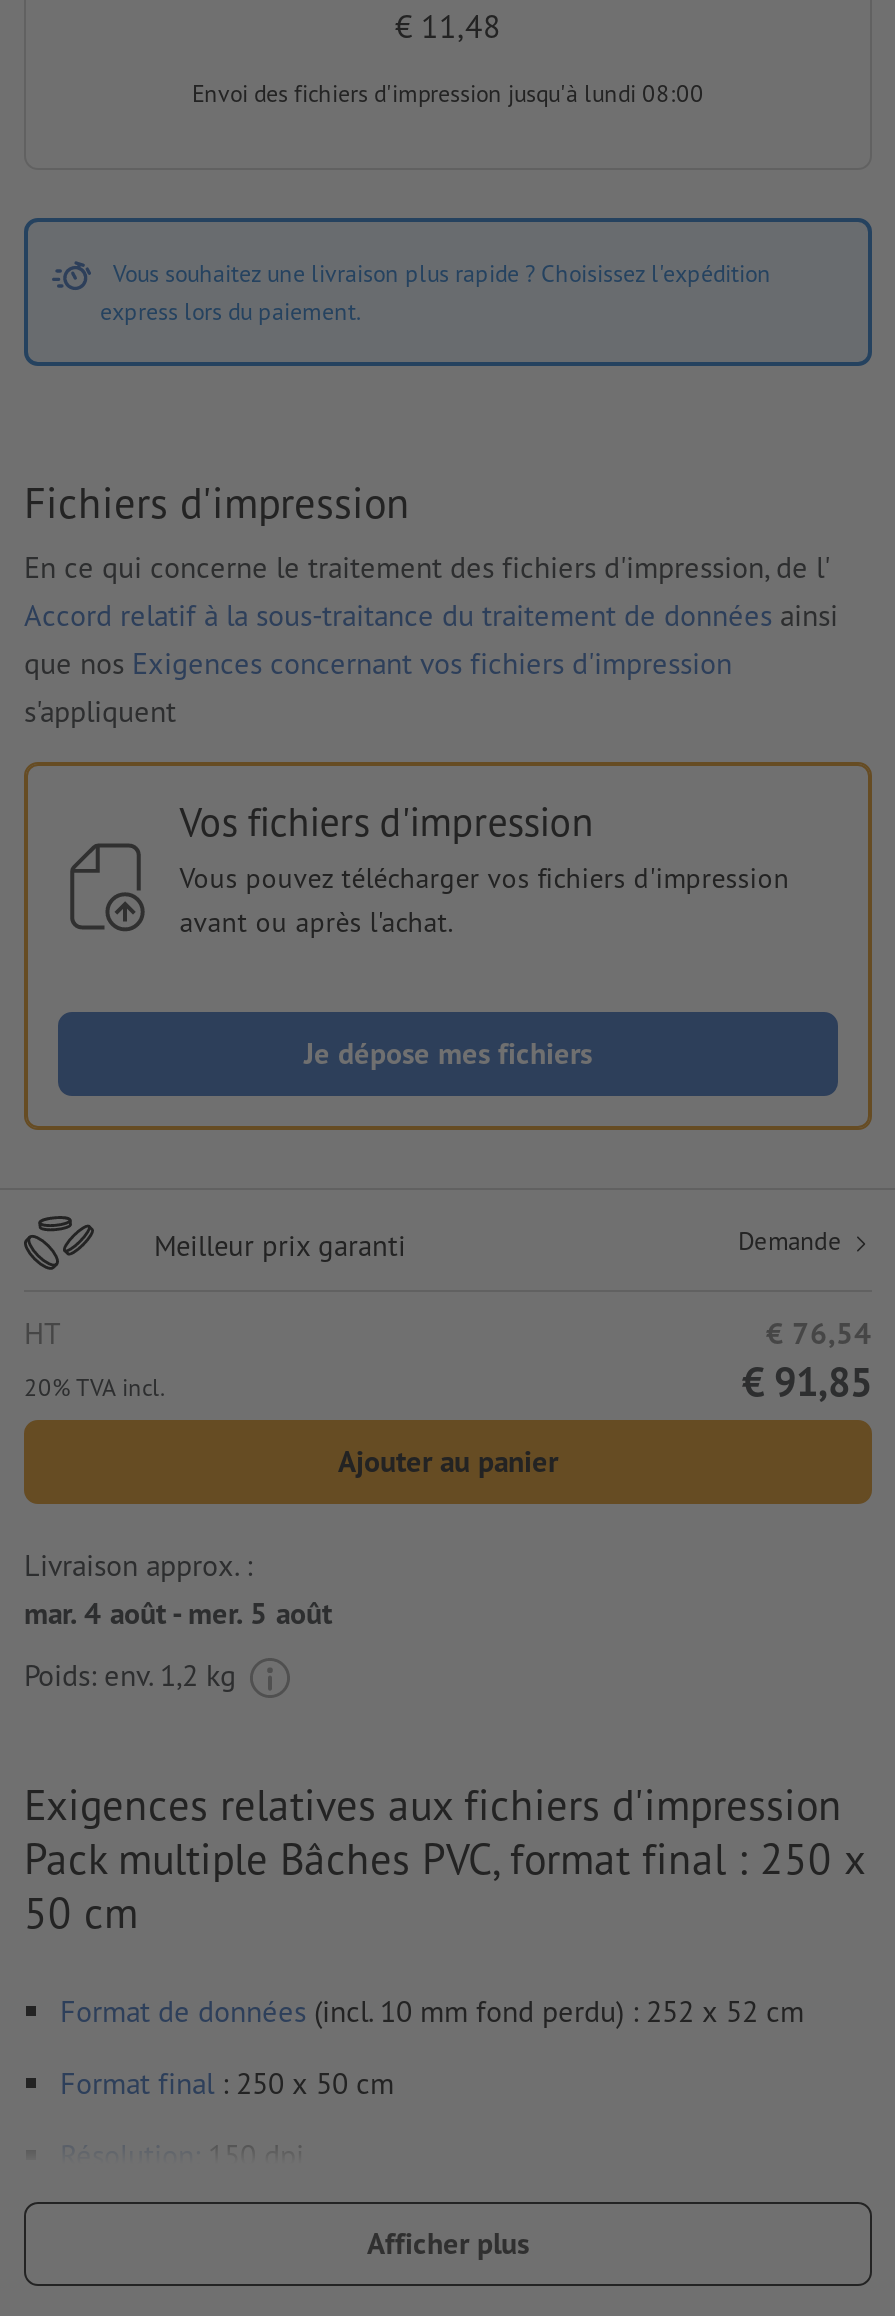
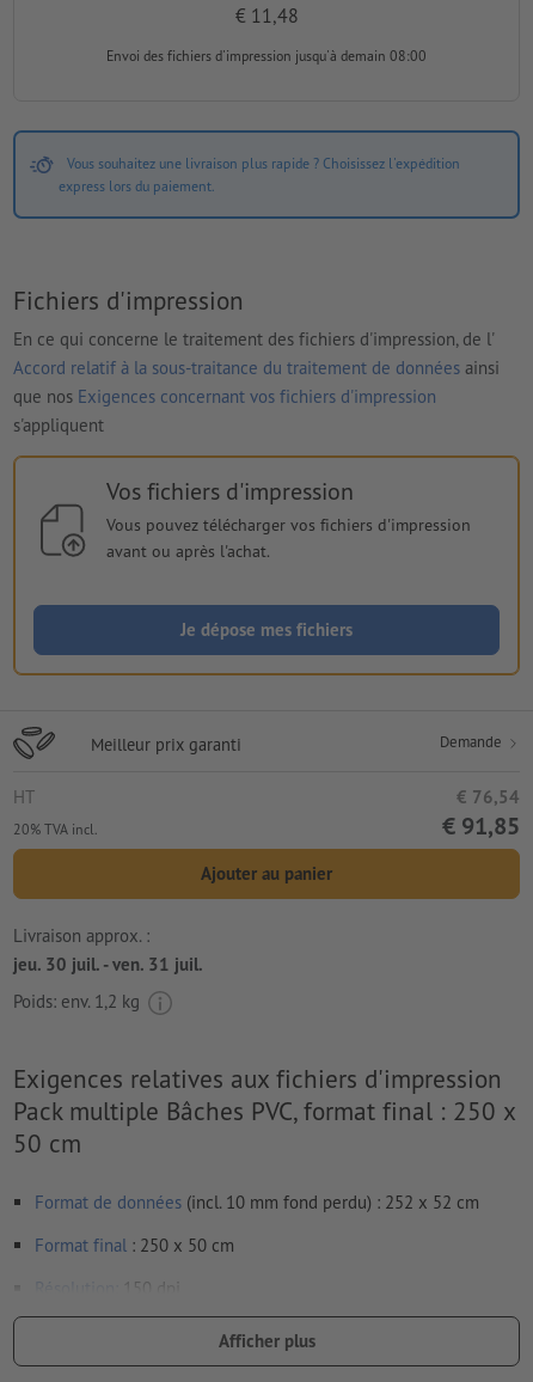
[192,79,704,109] Envoi des fichiers d'impression jusqu'à lundi 08:00 -> [106,47,427,65] Envoi des fichiers d'impression jusqu'à demain 08:00
[24,1595,332,1633] mar. 4 août - mer. 5 août -> [13,953,203,976] jeu. 30 juil. - ven. 31 juil.

